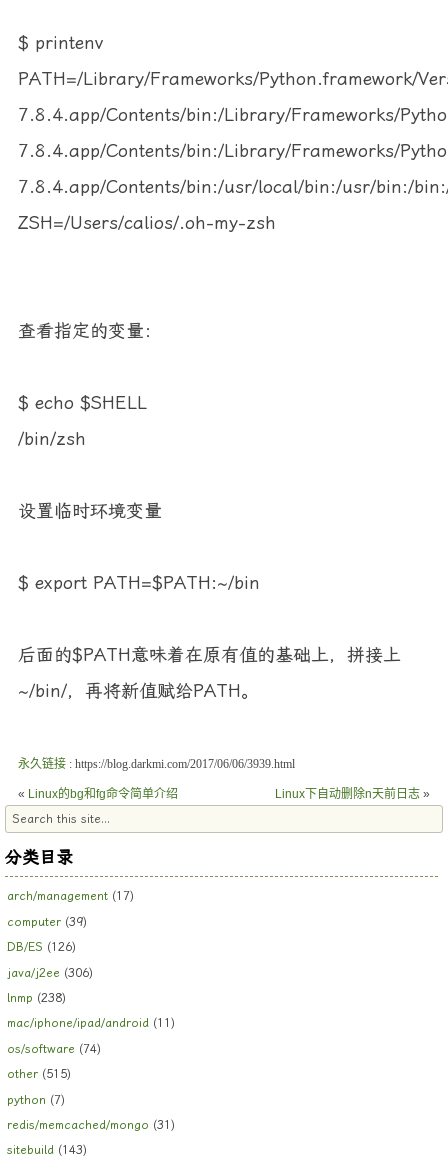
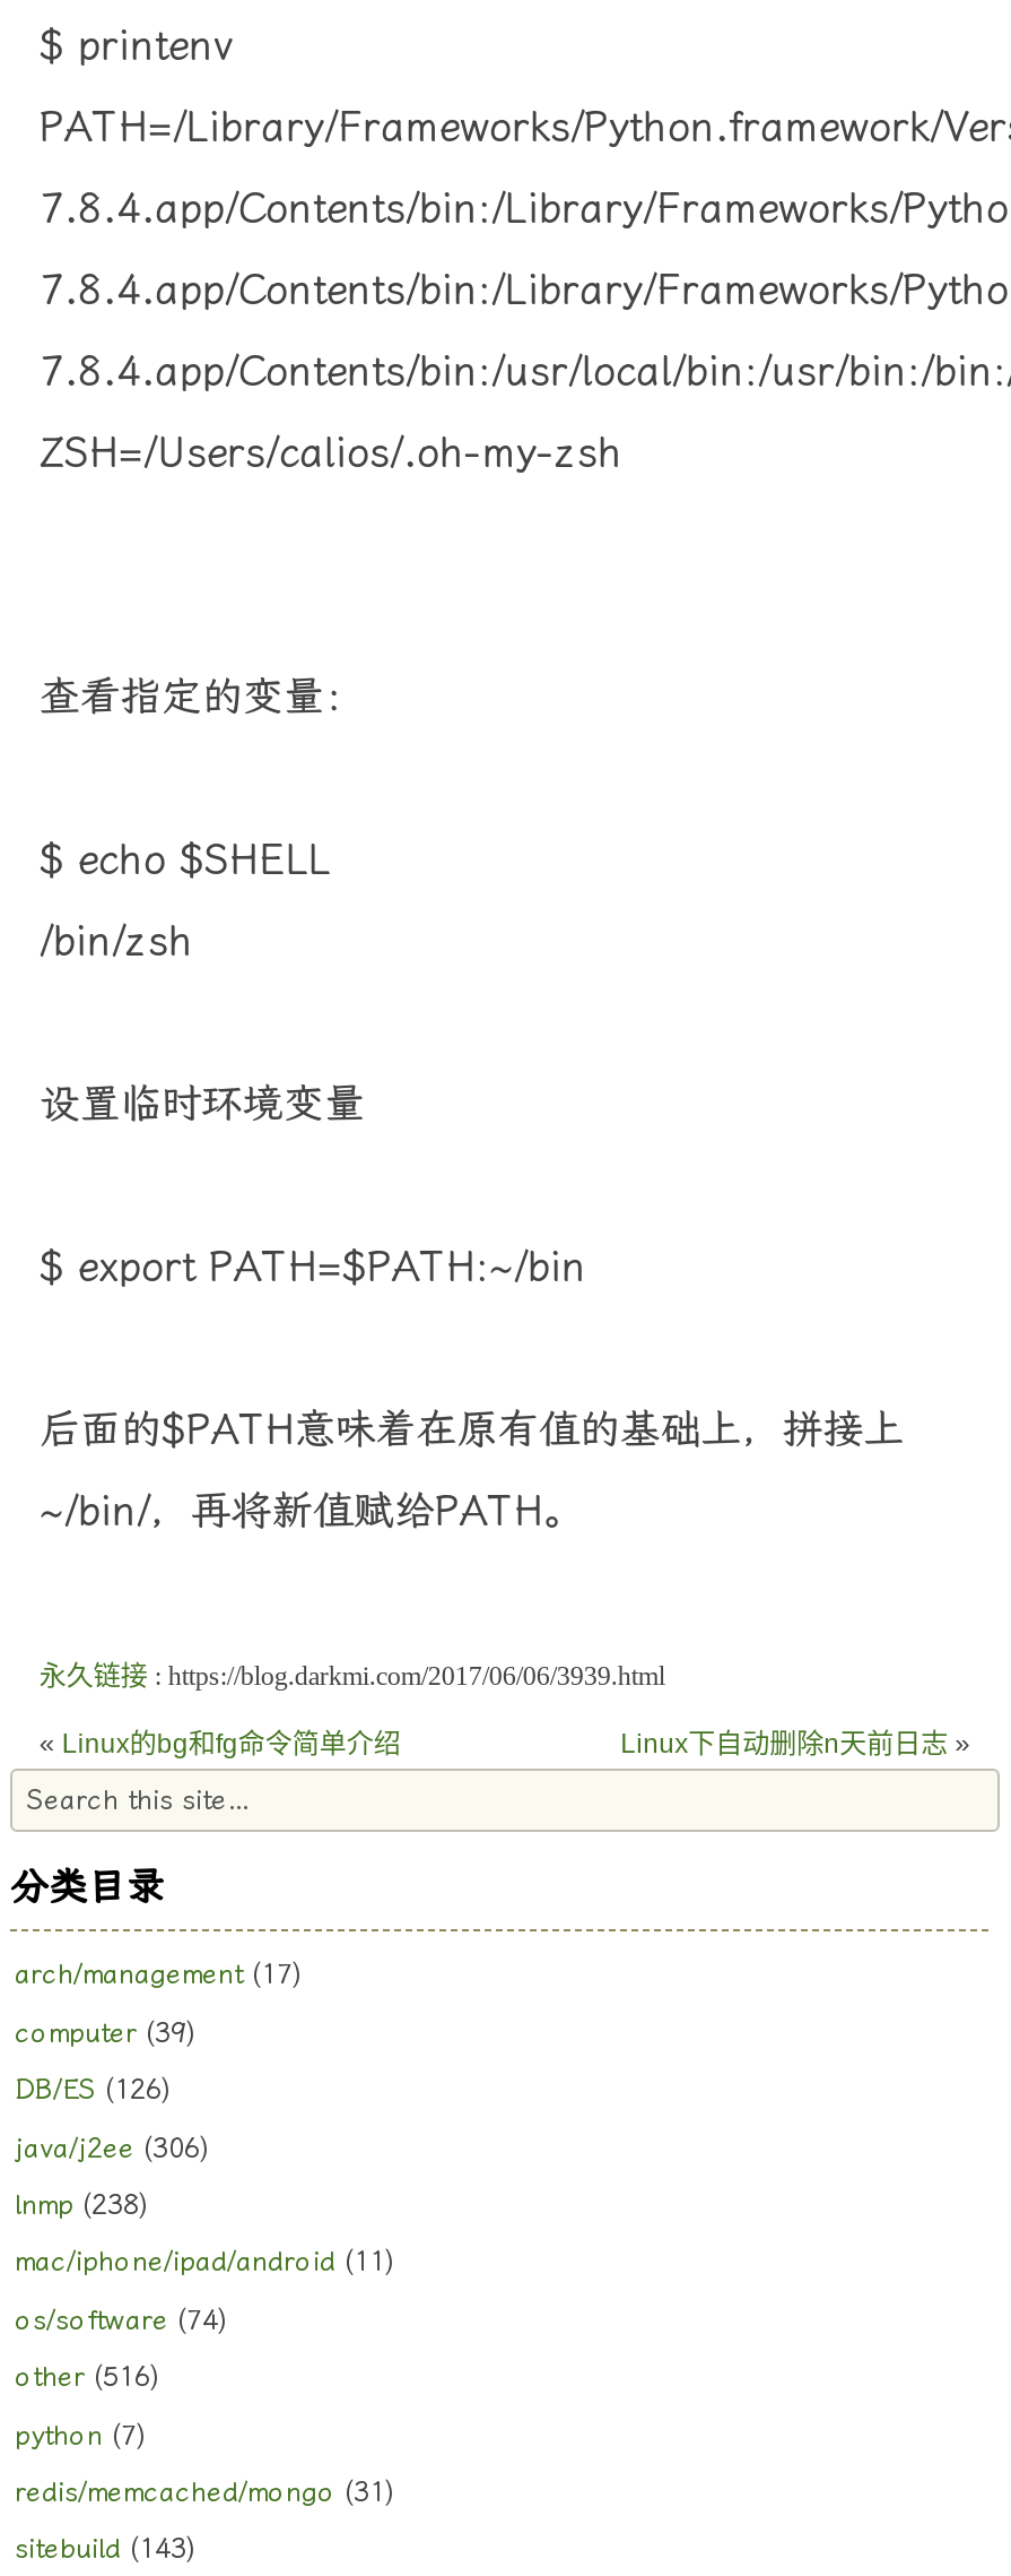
[7,1067,71,1081] other (515) -> [15,2362,159,2393] other (516)

